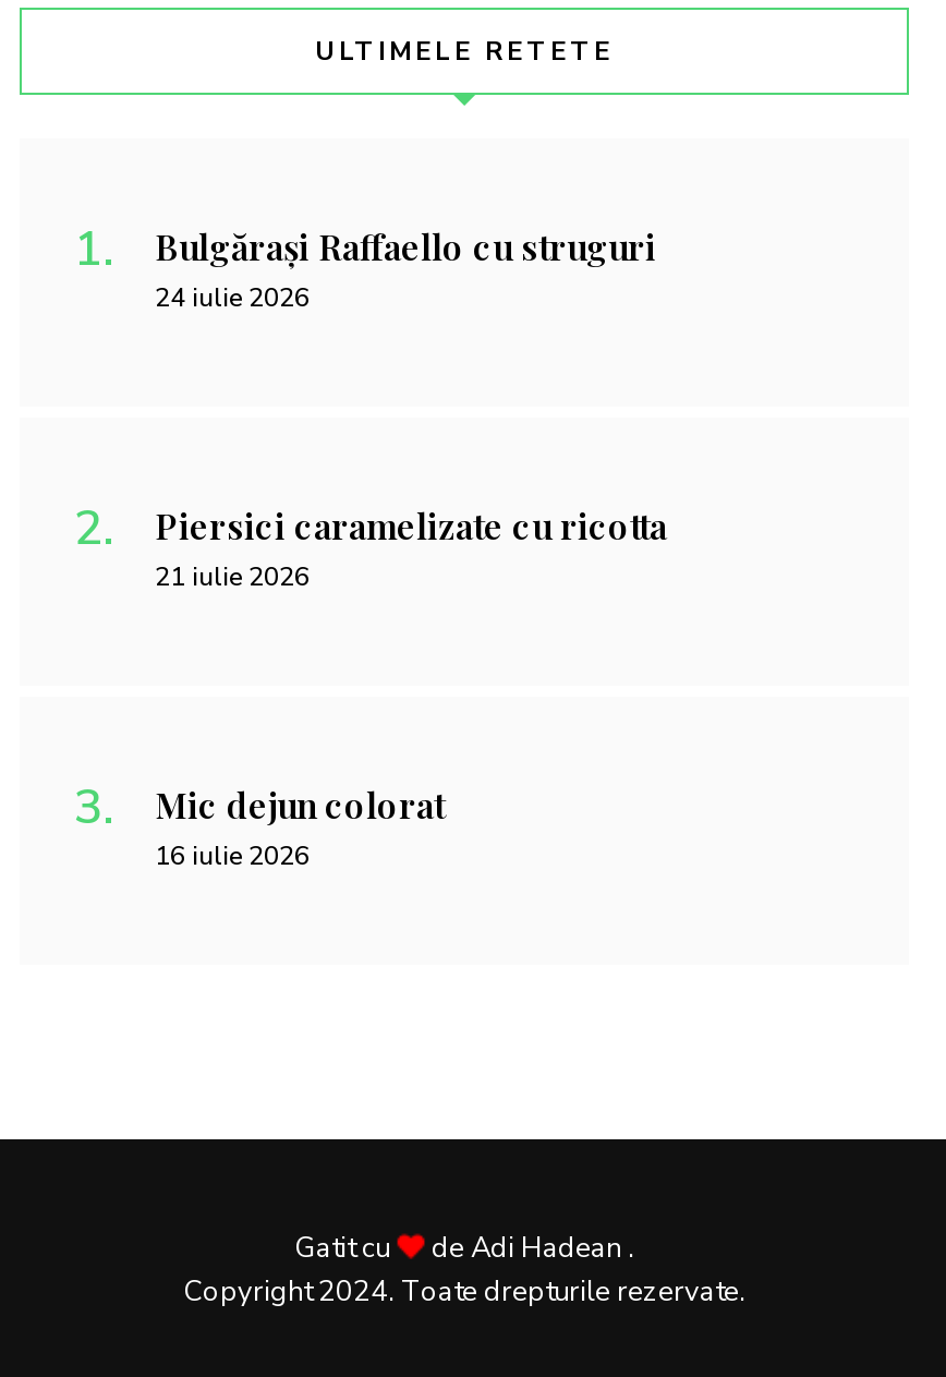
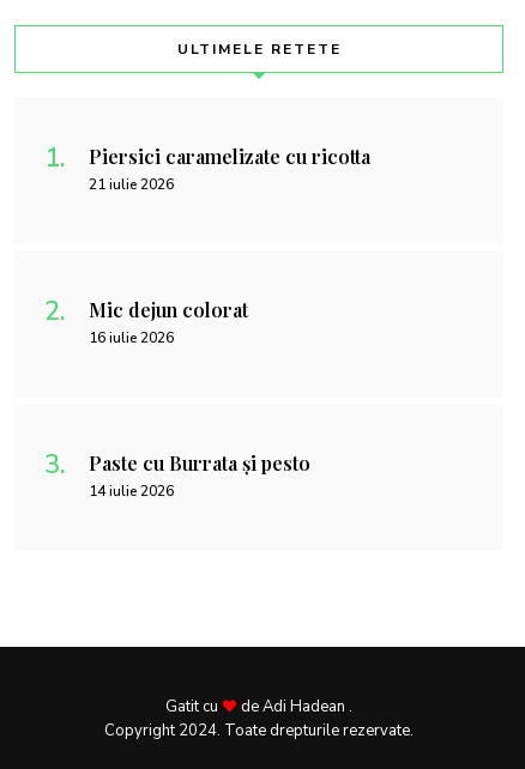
[155,224,656,315] Bulgărași Raffaello cu struguri | 24 iulie 2026 -> none
moved [155,503,667,874] -> [89,143,370,347]: Piersici caramelizate cu ricotta | 21 iulie 2026 | Mic dejun colorat | 16 iulie 2026
none -> [89,450,310,500] Paste cu Burrata și pesto | 14 iulie 2026

